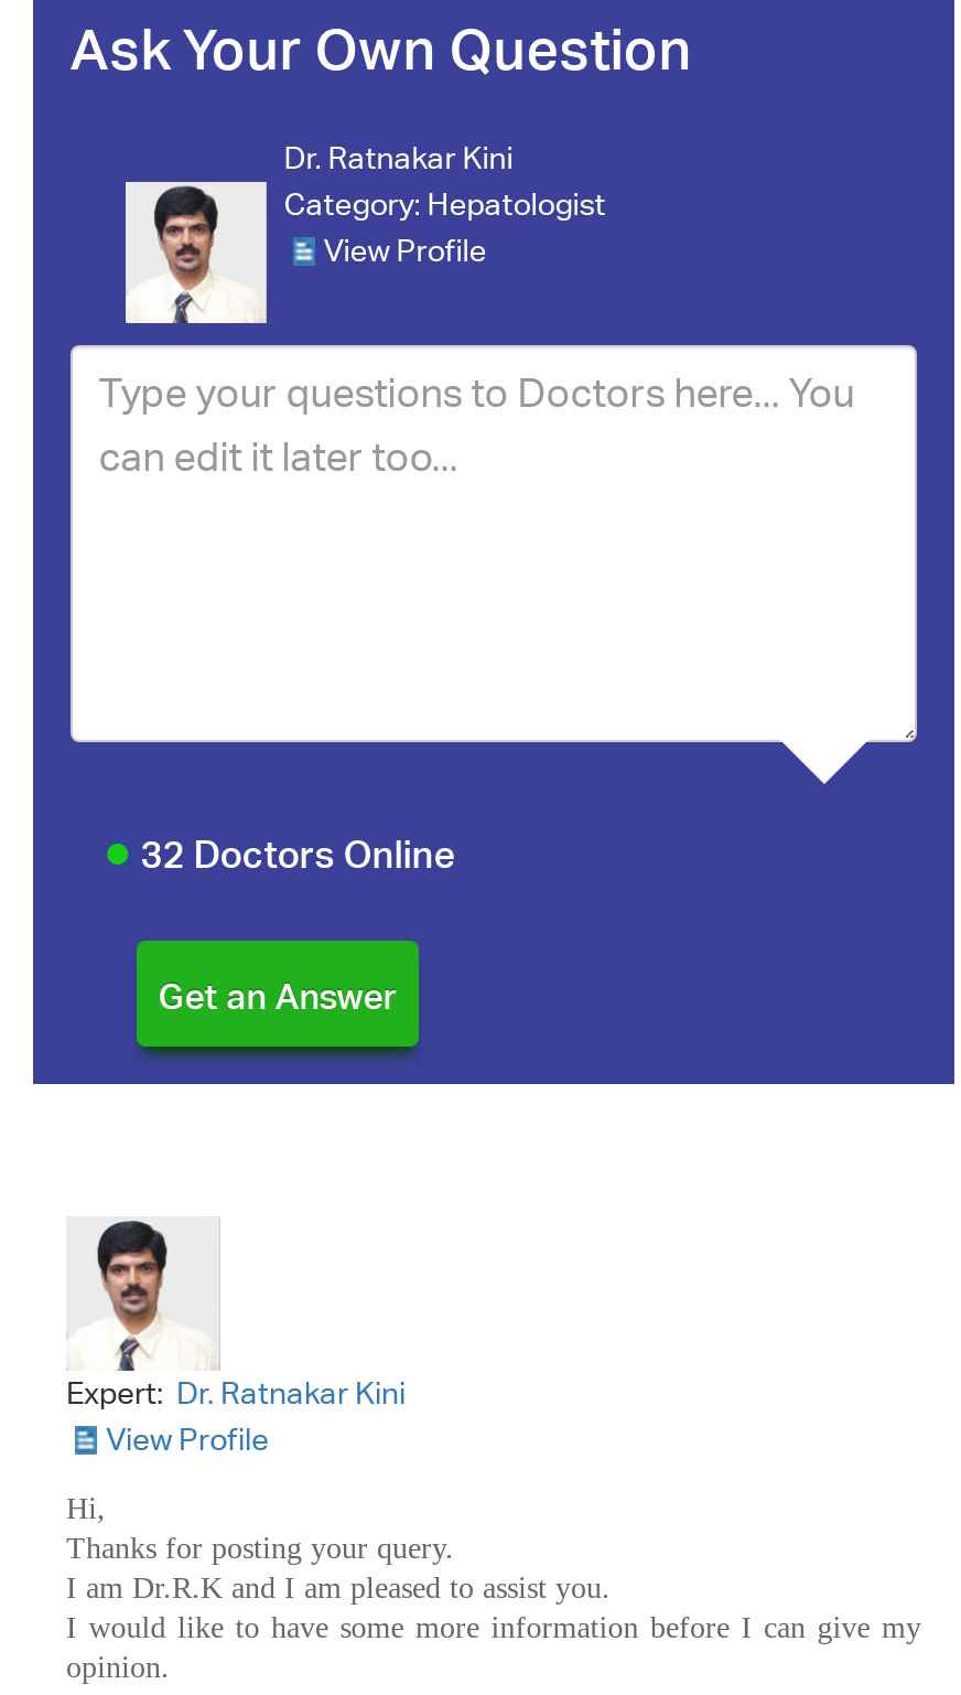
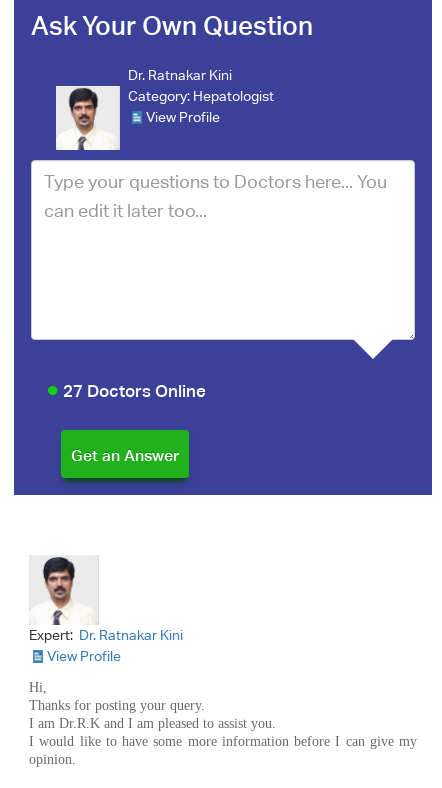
[132,833,456,877] 32 Doctors Online -> [59,381,206,401] 27 Doctors Online

